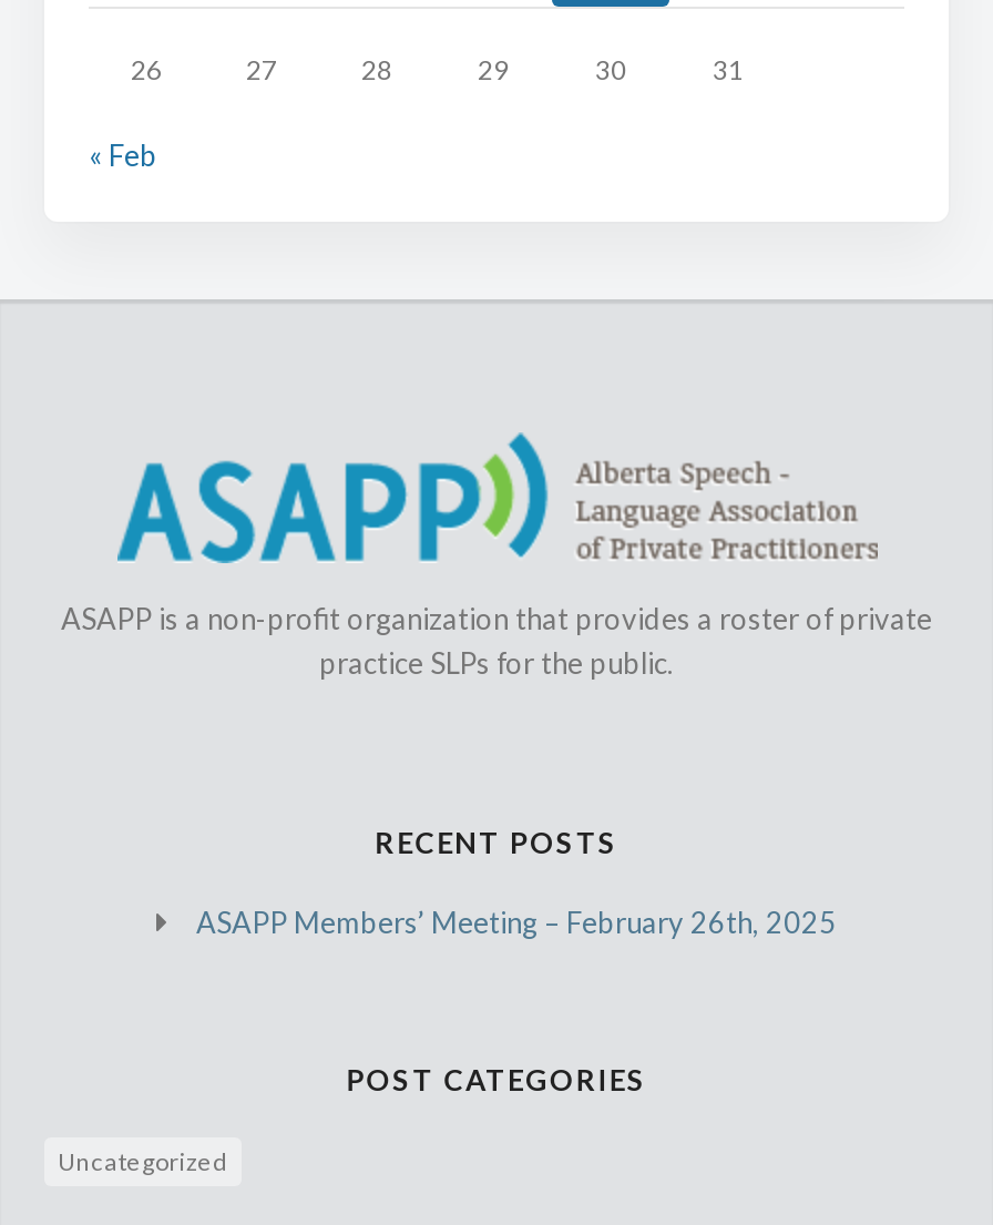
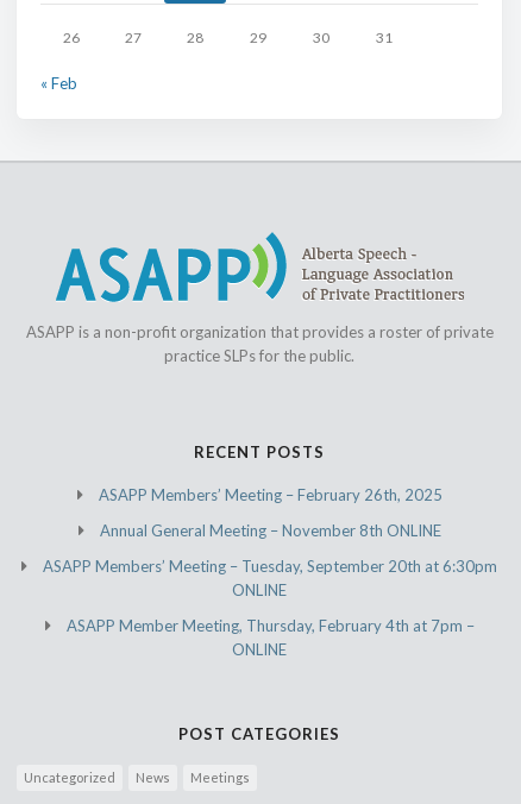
none -> [43,521,497,659] Annual General Meeting – November 8th ONLINE | ASAPP Members’ Meeting – Tuesday, September 20th at 6:30pm | ONLINE | ASAPP Member Meeting, Thursday, February 4th at 7pm – | ONLINE
none -> [136,770,250,785] News | Meetings

